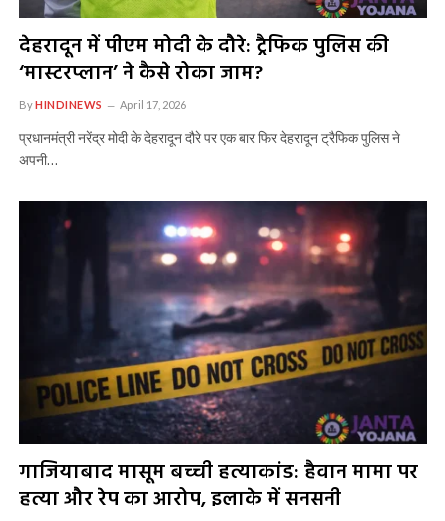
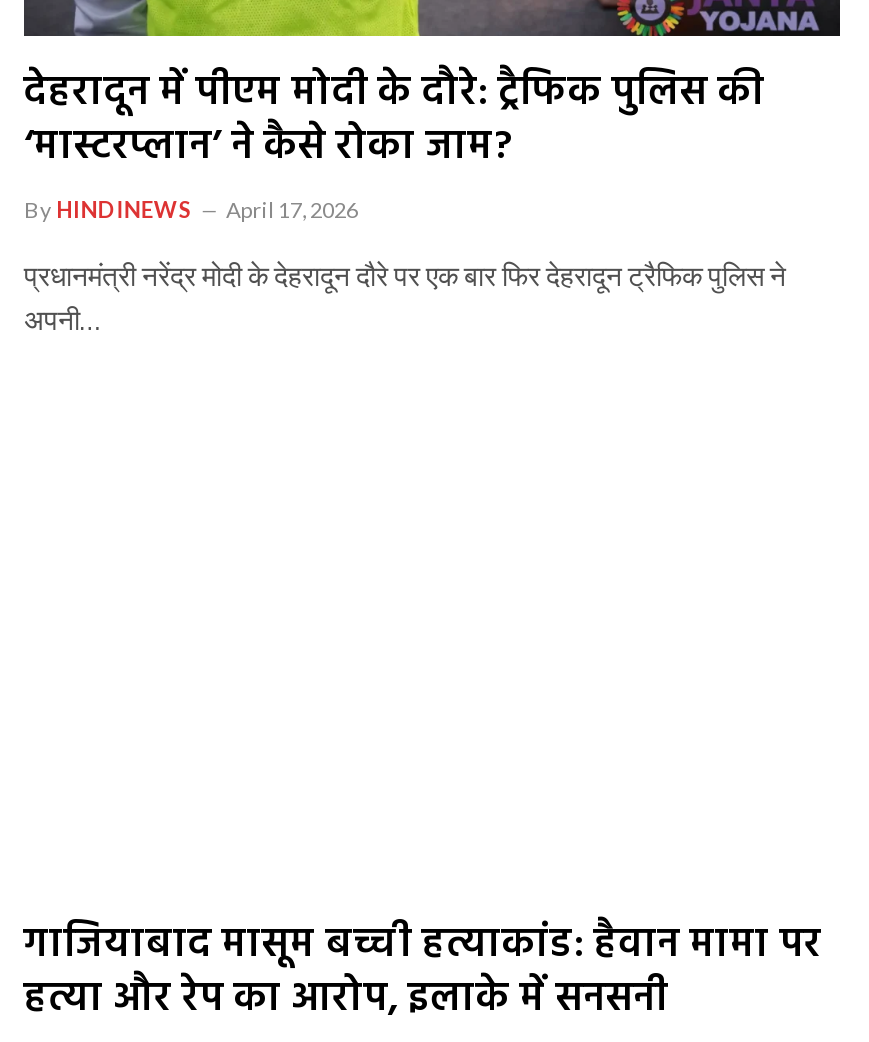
[18,200,428,445] [image] -> none

